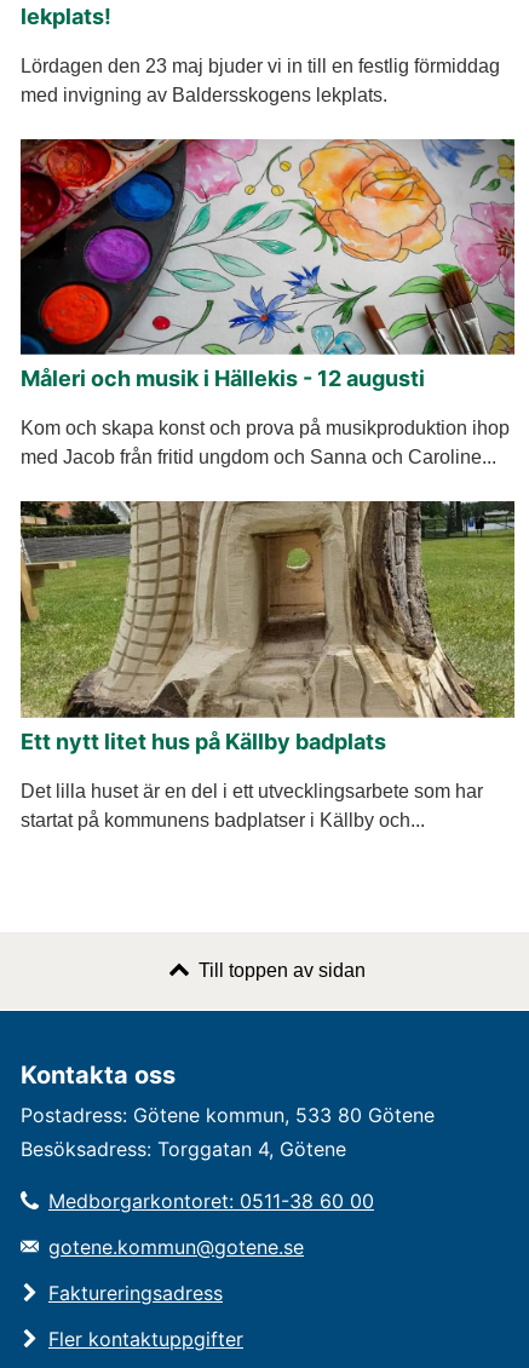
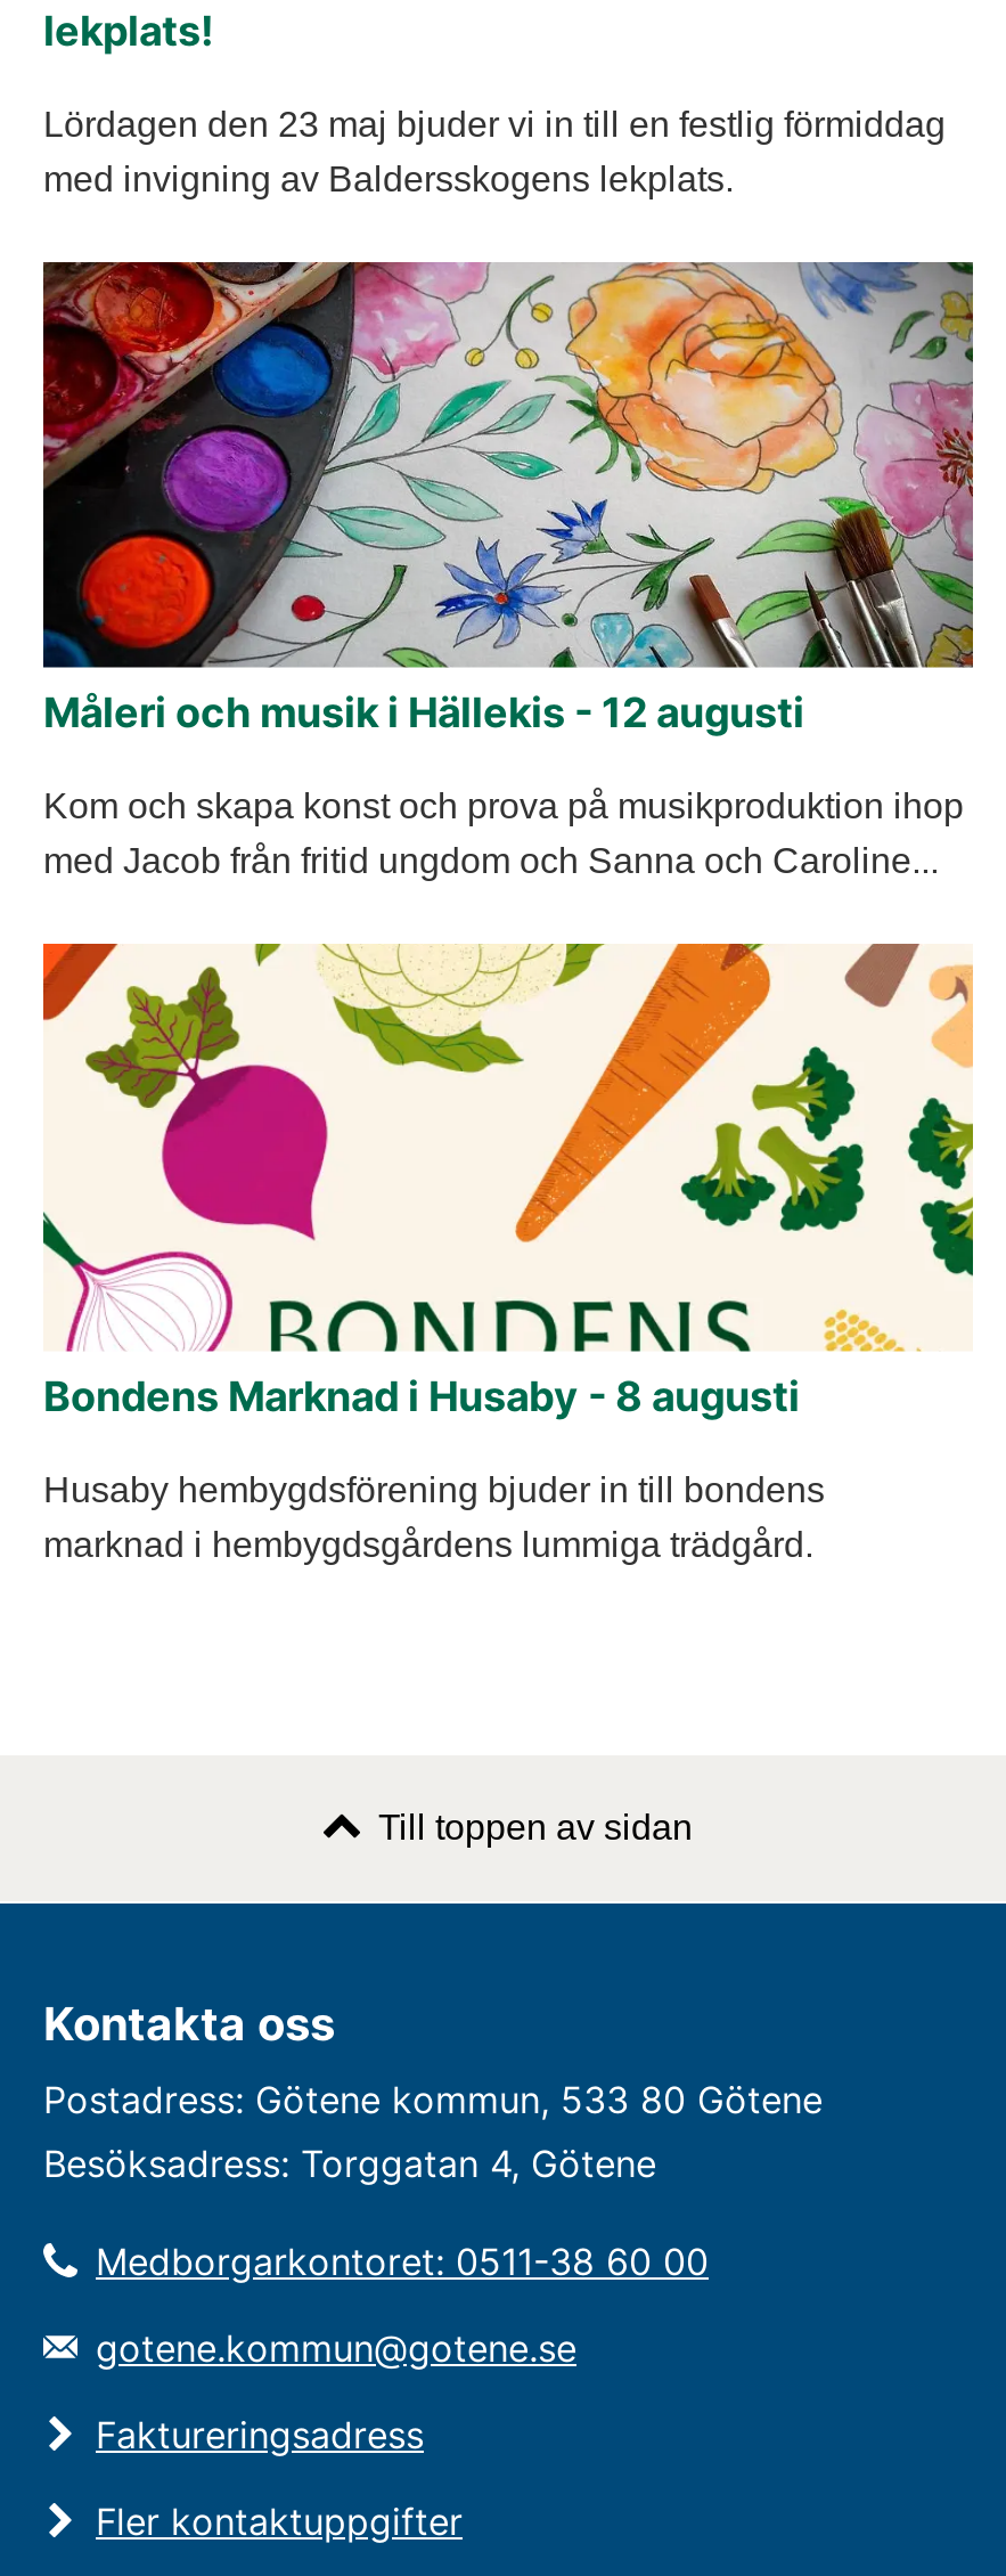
[19,500,516,754] [image] | Ett nytt litet hus på Källby badplats -> [41,941,975,1420] [image] | Bondens Marknad i Husaby - 8 augusti
[21,780,483,830] Det lilla huset är en del i ett utvecklingsarbete som har | startat på kommunens badplatser i Källby och... -> [43,1470,825,1563] Husaby hembygdsförening bjuder in till bondens | marknad i hembygdsgårdens lummiga trädgård.

